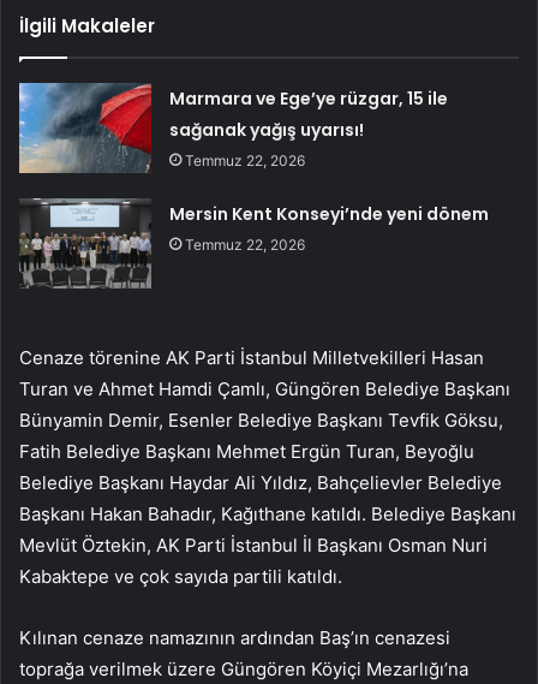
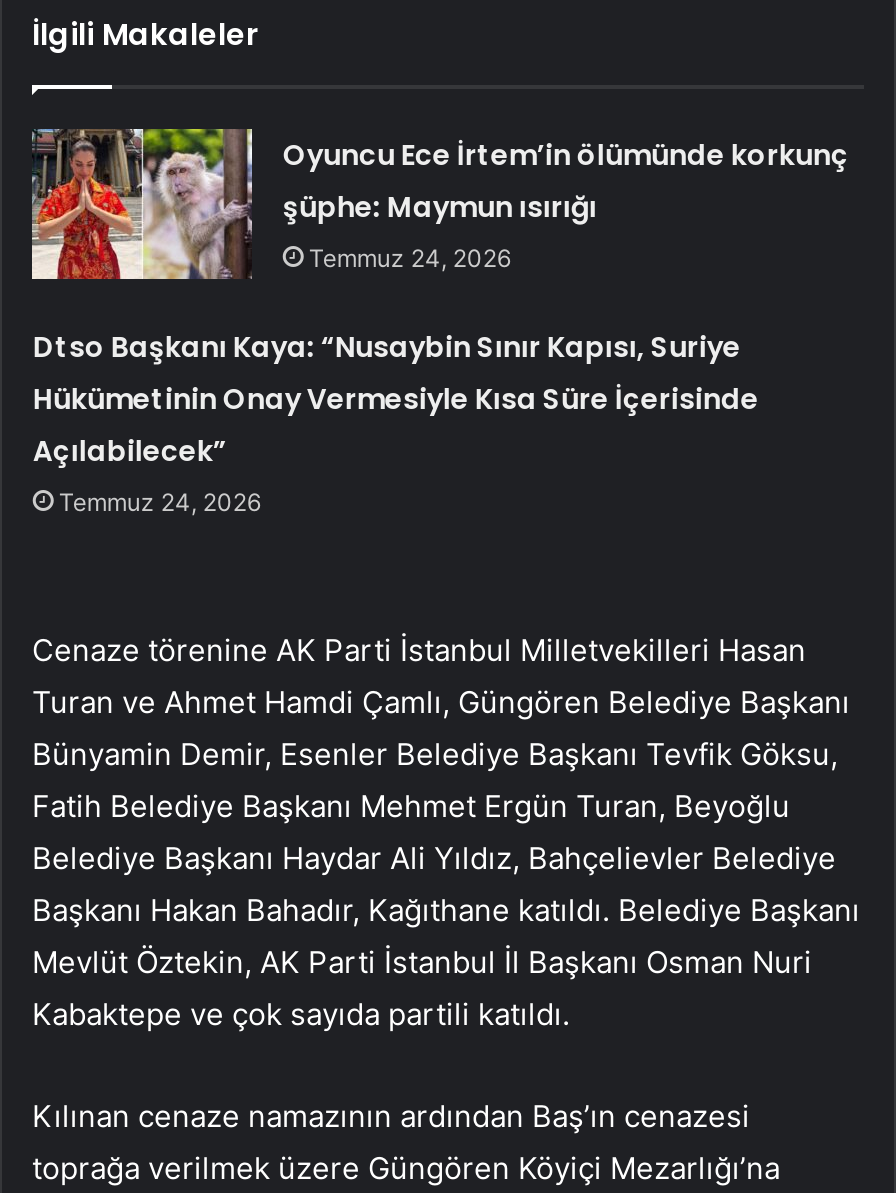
[18,82,448,169] [image] | Marmara ve Ege’ye rüzgar, 15 ile | sağanak yağış uyarısı! | Temmuz 22, 2026 -> [30,127,849,281] [image] | Oyuncu Ece İrtem’in ölümünde korkunç | şüphe: Maymun ısırığı | Temmuz 24, 2026
[170,202,489,253] Mersin Kent Konseyi’nde yeni dönem | Temmuz 22, 2026 -> [33,326,759,516] Dtso Başkanı Kaya: “Nusaybin Sınır Kapısı, Suriye | Hükümetinin Onay Vermesiyle Kısa Süre İçerisinde | Açılabilecek” | Temmuz 24, 2026

